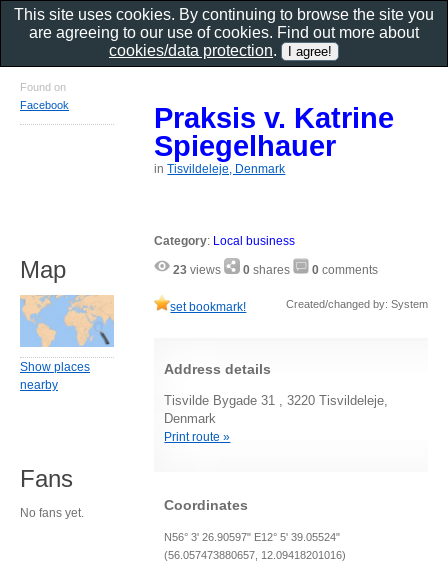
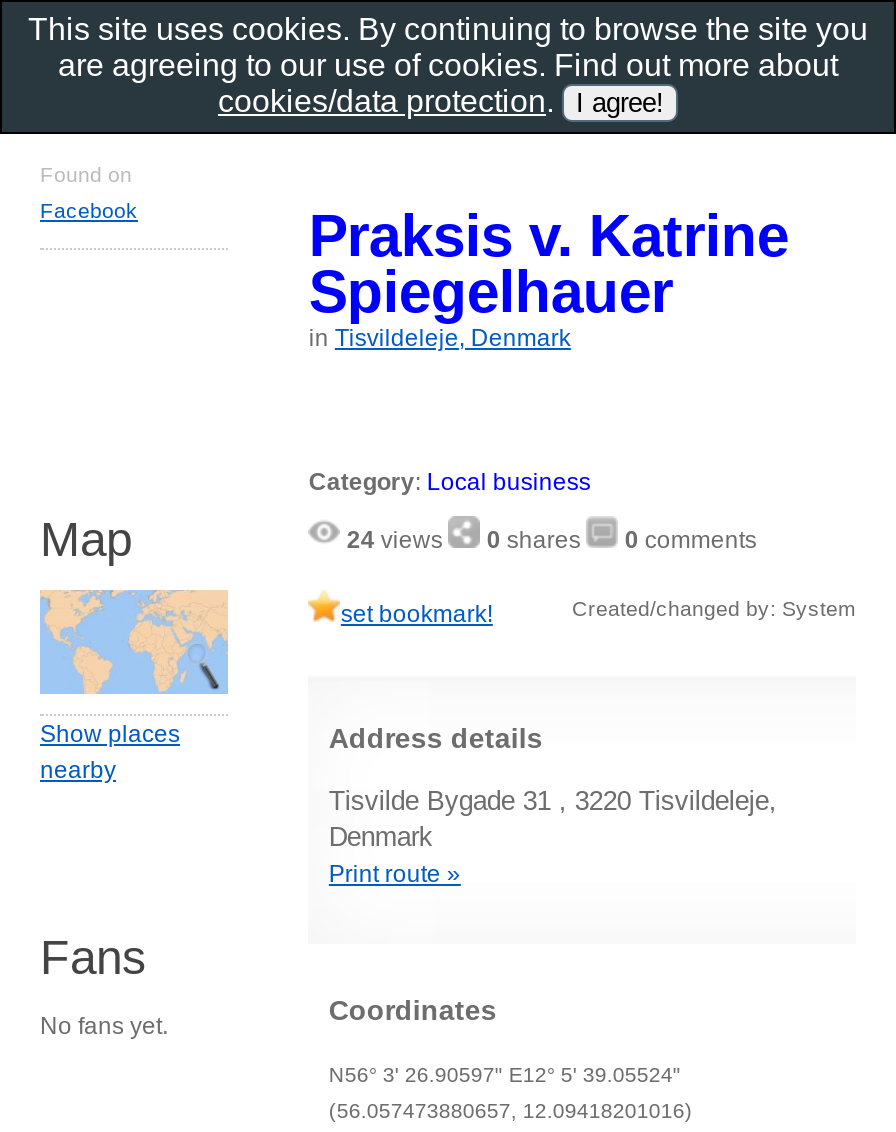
[173,263,378,277] 23 views 0 shares 0 comments -> [347,526,757,554] 24 views 0 shares 0 comments

